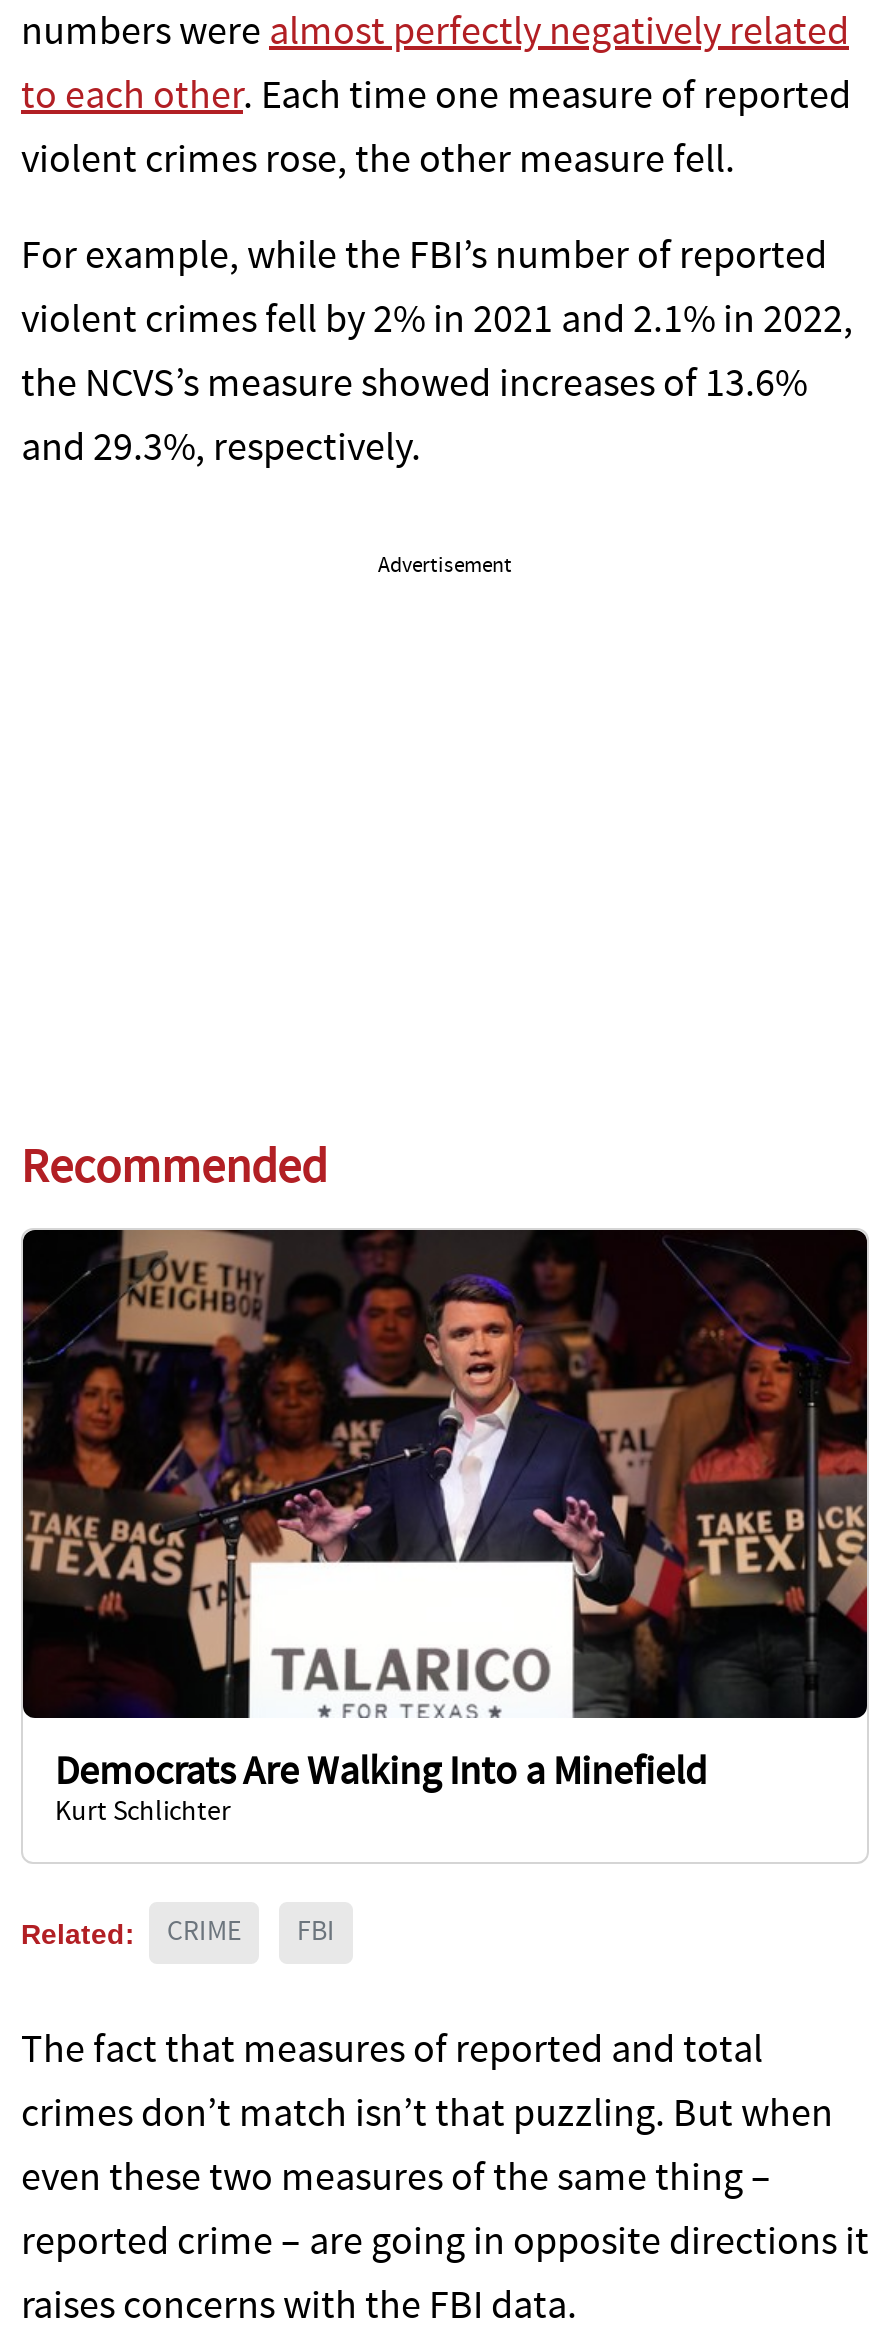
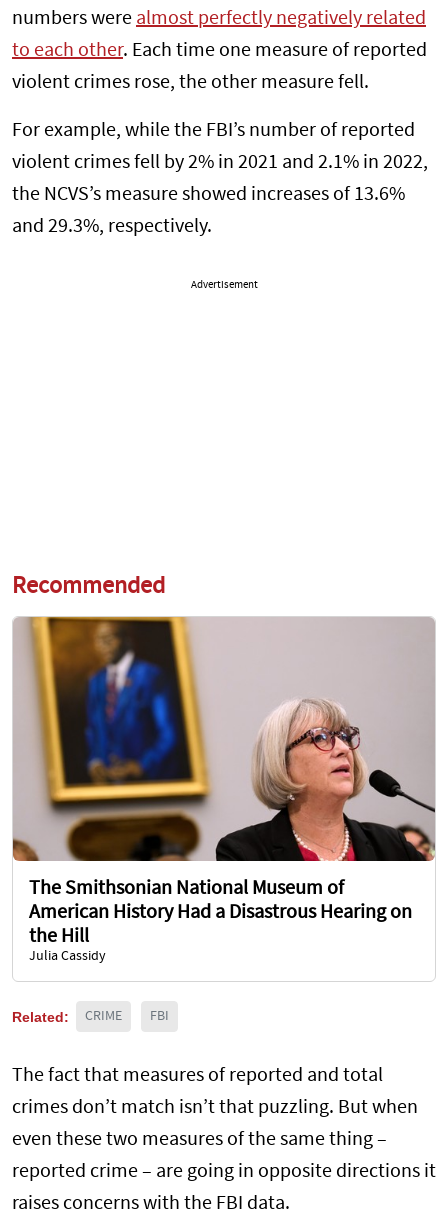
[21,1228,869,1829] [image] | Democrats Are Walking Into a Minefield | Kurt Schlichter -> [12,616,436,964] [image] | The Smithsonian National Museum of | American History Had a Disastrous Hearing on | the Hill | Julia Cassidy

